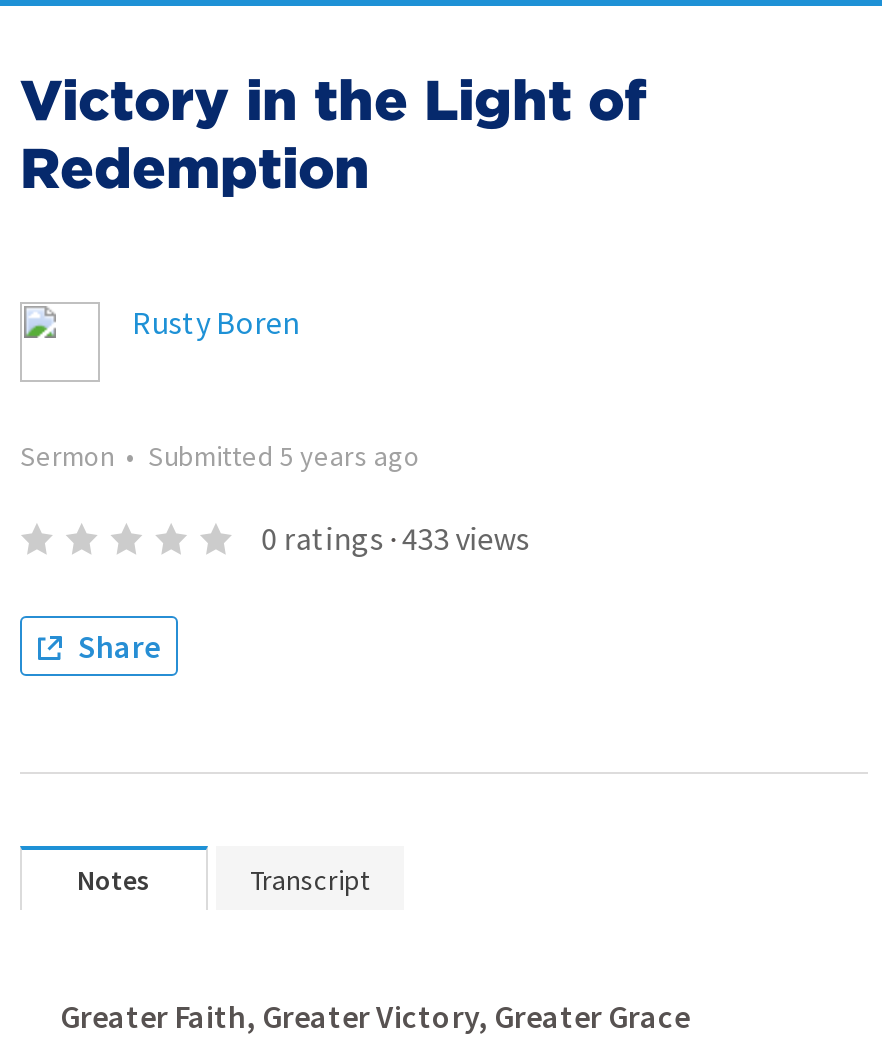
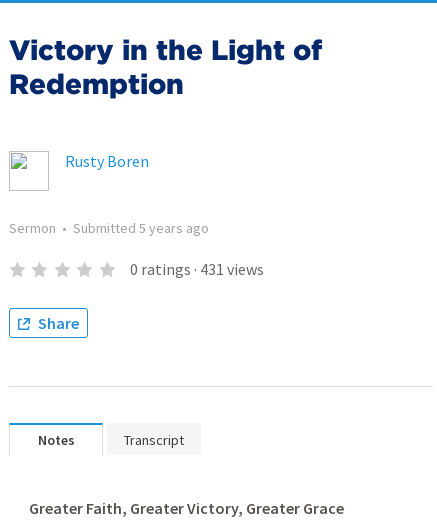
[261,518,529,558] 0 ratings · 433 views -> [130,259,264,279] 0 ratings · 431 views

